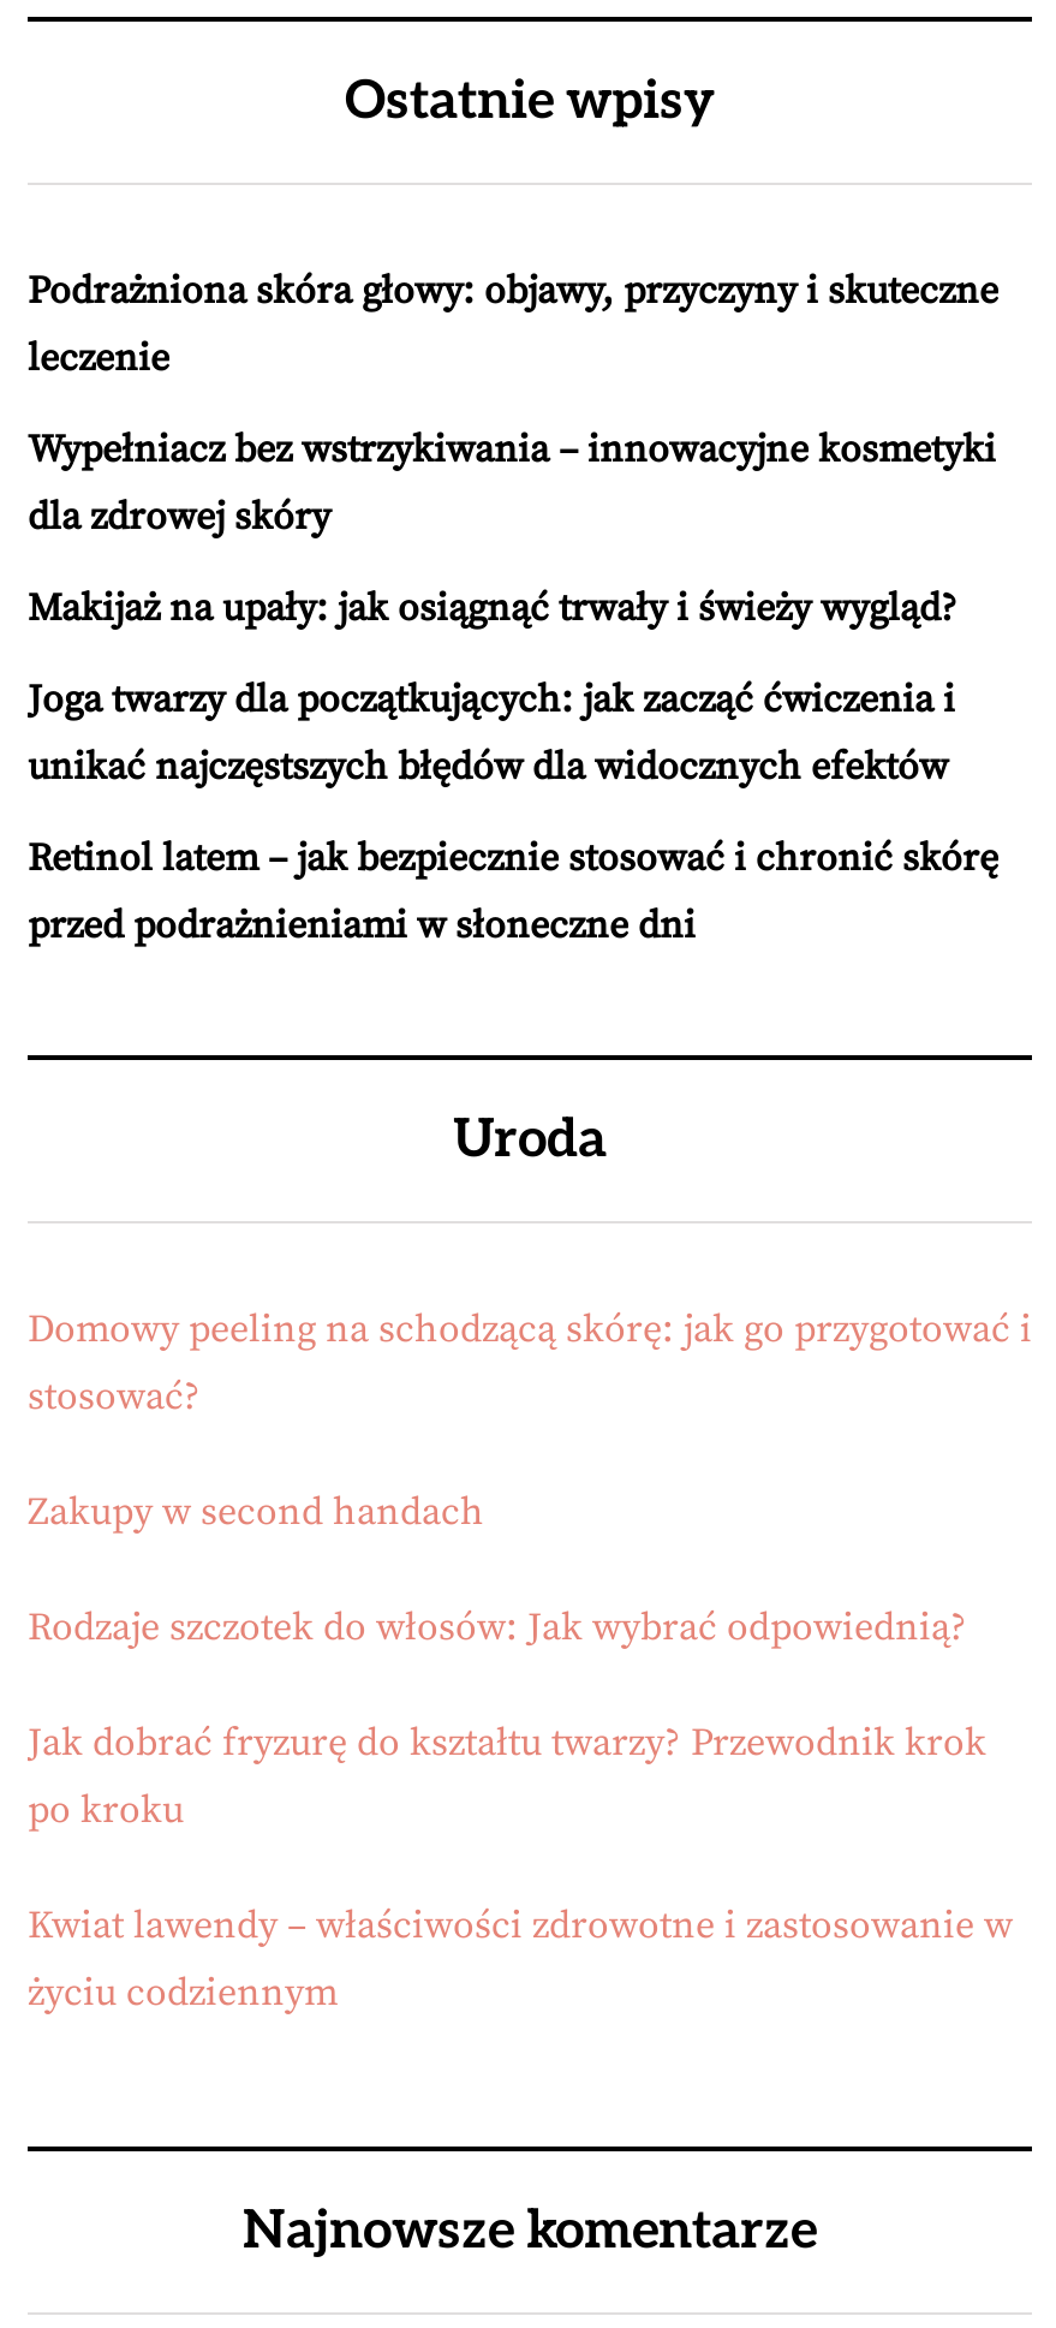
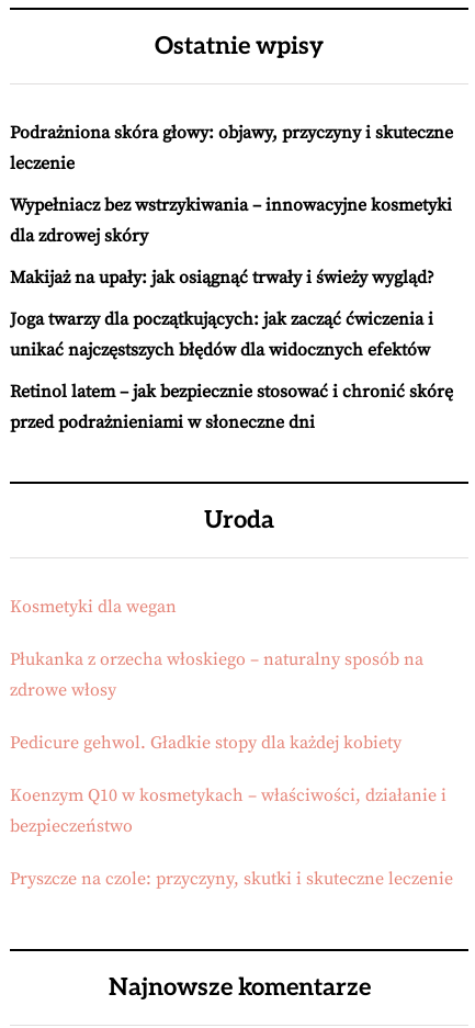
[28,1306,1032,1422] Domowy peeling na schodzącą skórę: jak go przygotować i | stosować? -> [10,596,177,618] Kosmetyki dla wegan
[28,1489,484,1537] Zakupy w second handach -> [10,649,423,701] Płukanka z orzecha włoskiego – naturalny sposób na | zdrowe włosy
[28,1604,967,1652] Rodzaje szczotek do włosów: Jak wybrać odpowiednią? -> [10,732,402,754] Pedicure gehwol. Gładkie stopy dla każdej kobiety
[28,1720,986,1835] Jak dobrać fryzurę do kształtu twarzy? Przewodnik krok | po kroku -> [10,785,446,838] Koenzym Q10 w kosmetykach – właściwości, działanie i | bezpieczeństwo
[28,1902,1013,2018] Kwiat lawendy – właściwości zdrowotne i zastosowanie w | życiu codziennym -> [10,868,453,890] Pryszcze na czole: przyczyny, skutki i skuteczne leczenie

